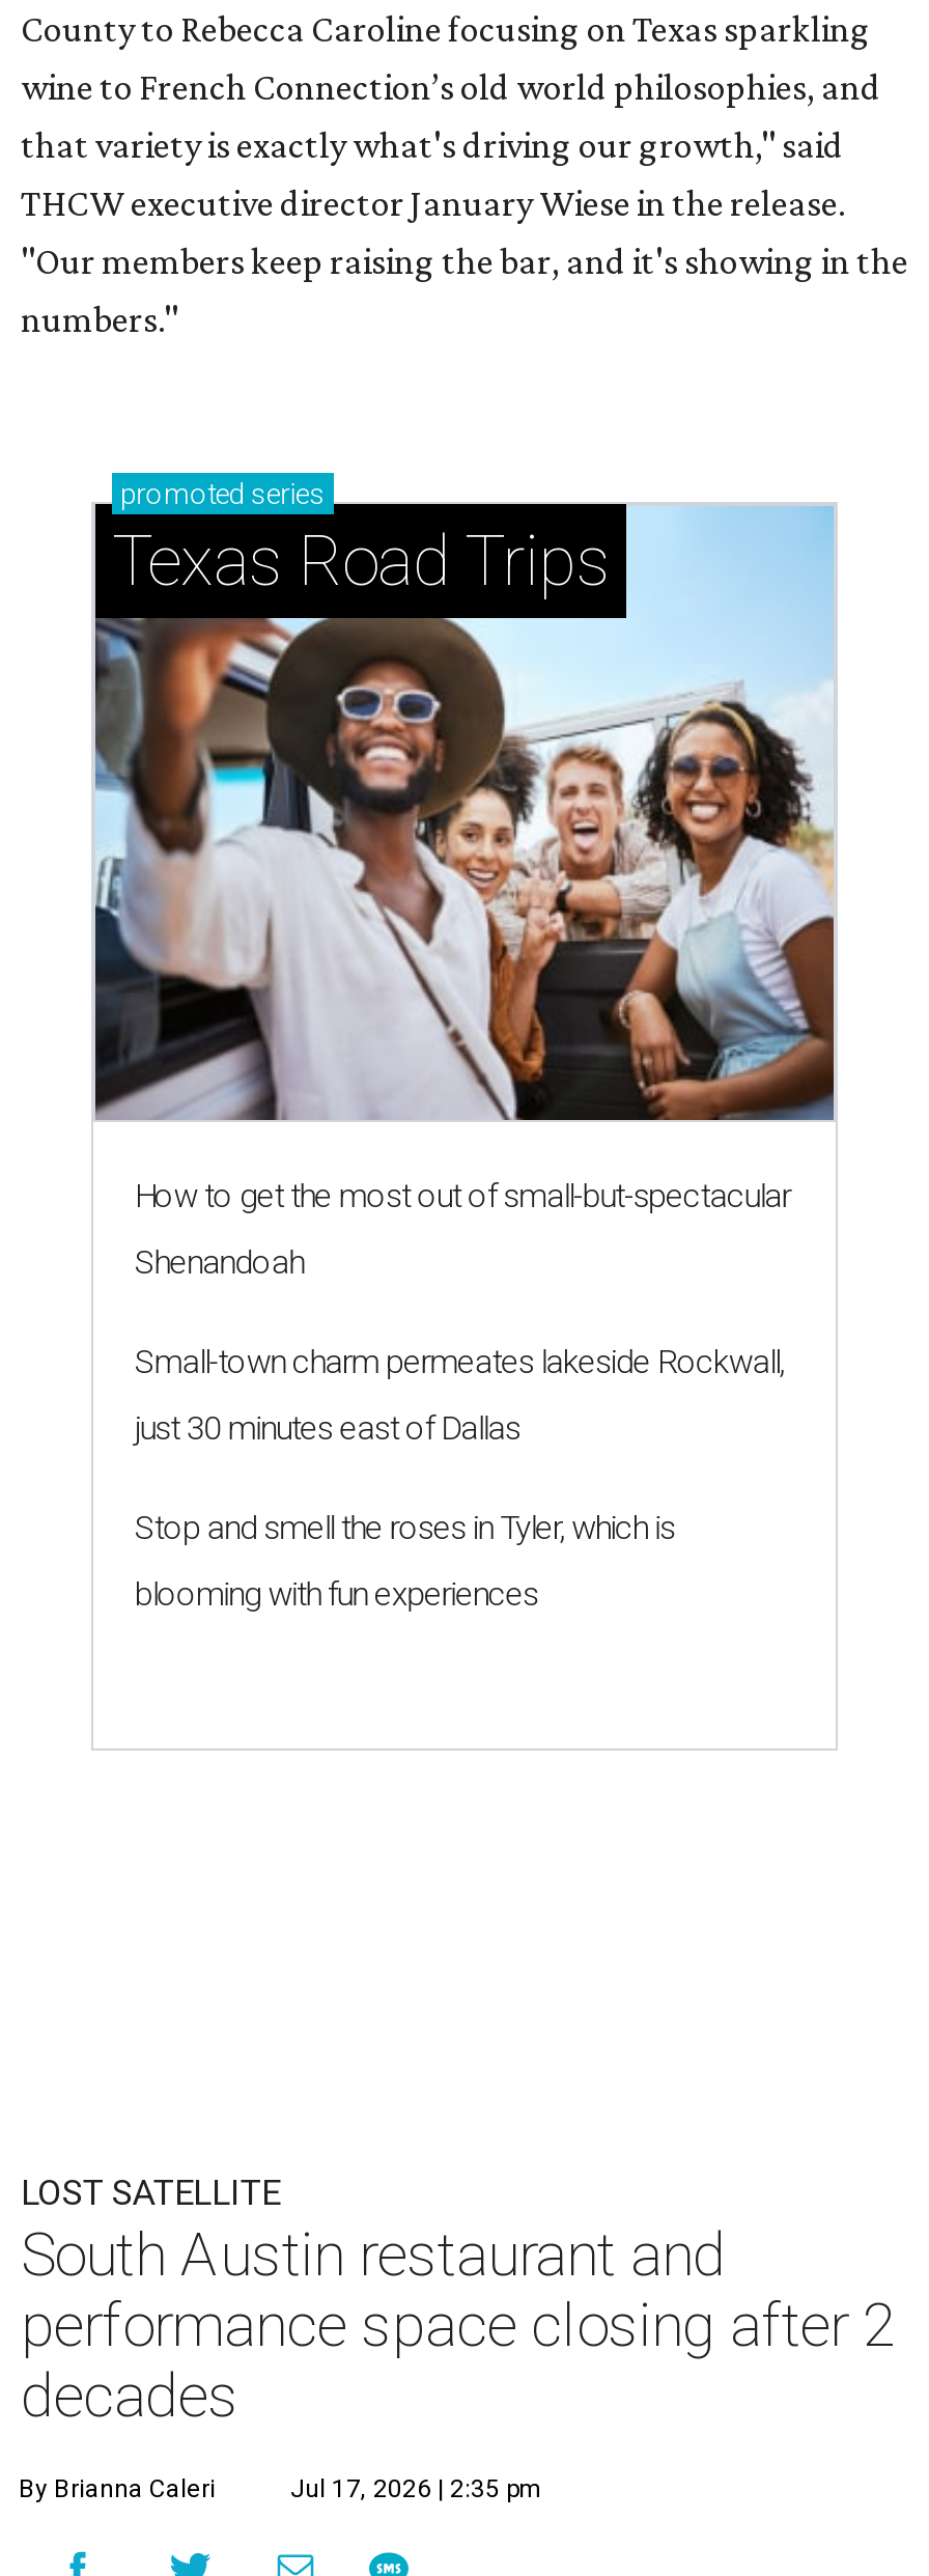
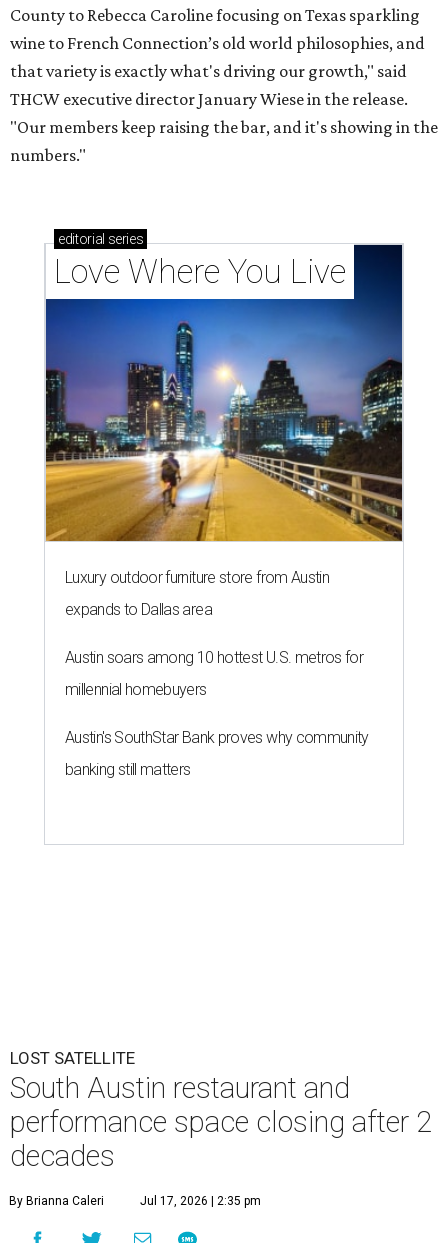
[93,477,836,1122] [image] | promoted series | Texas Road Trips -> [45,231,403,542] [image] | editorial series | Love Where You Live
[135,1176,791,1216] How to get the most out of small-but-spectacular -> [65,568,329,587] Luxury outdoor furniture store from Austin
[135,1243,304,1282] Shenandoah -> [65,600,212,619] expands to Dallas area
[135,1342,784,1382] Small-town charm permeates lakeside Rockwall, -> [65,648,363,667] Austin soars among 10 hottest U.S. metros for
[135,1409,520,1448] just 30 minutes east of Dallas -> [65,680,207,699] millennial homebuyers
[135,1508,675,1548] Stop and smell the roses in Tyler, which is -> [65,728,369,747] Austin's SouthStar Bank proves why community
[135,1575,538,1614] blooming with fun experiences -> [65,760,191,779] banking still matters

